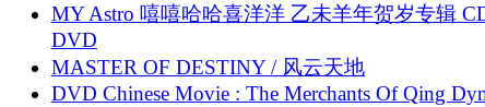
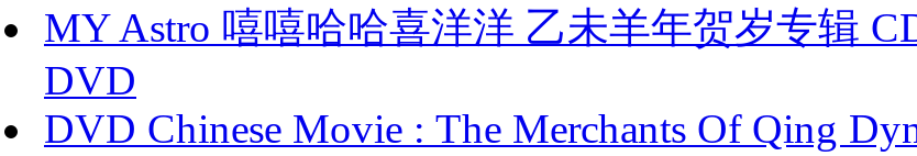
[51,56,365,79] MASTER OF DESTINY / 风云天地 -> none

